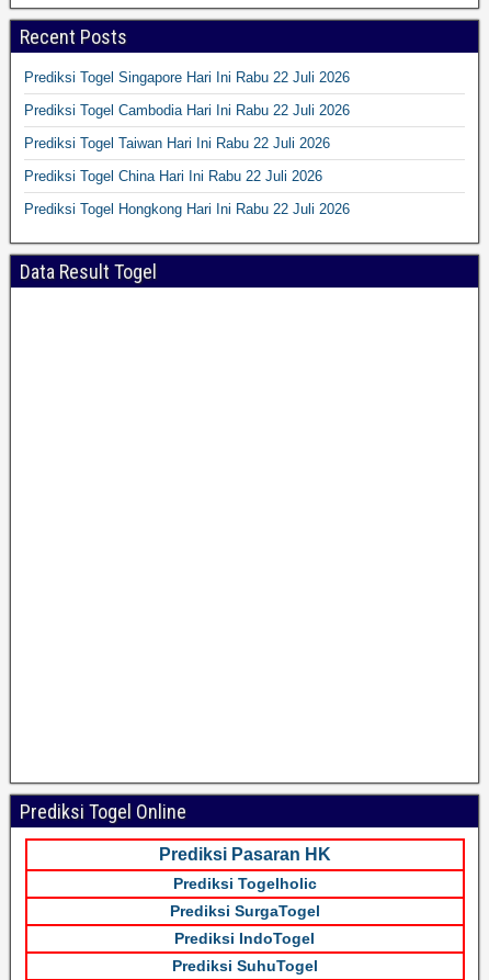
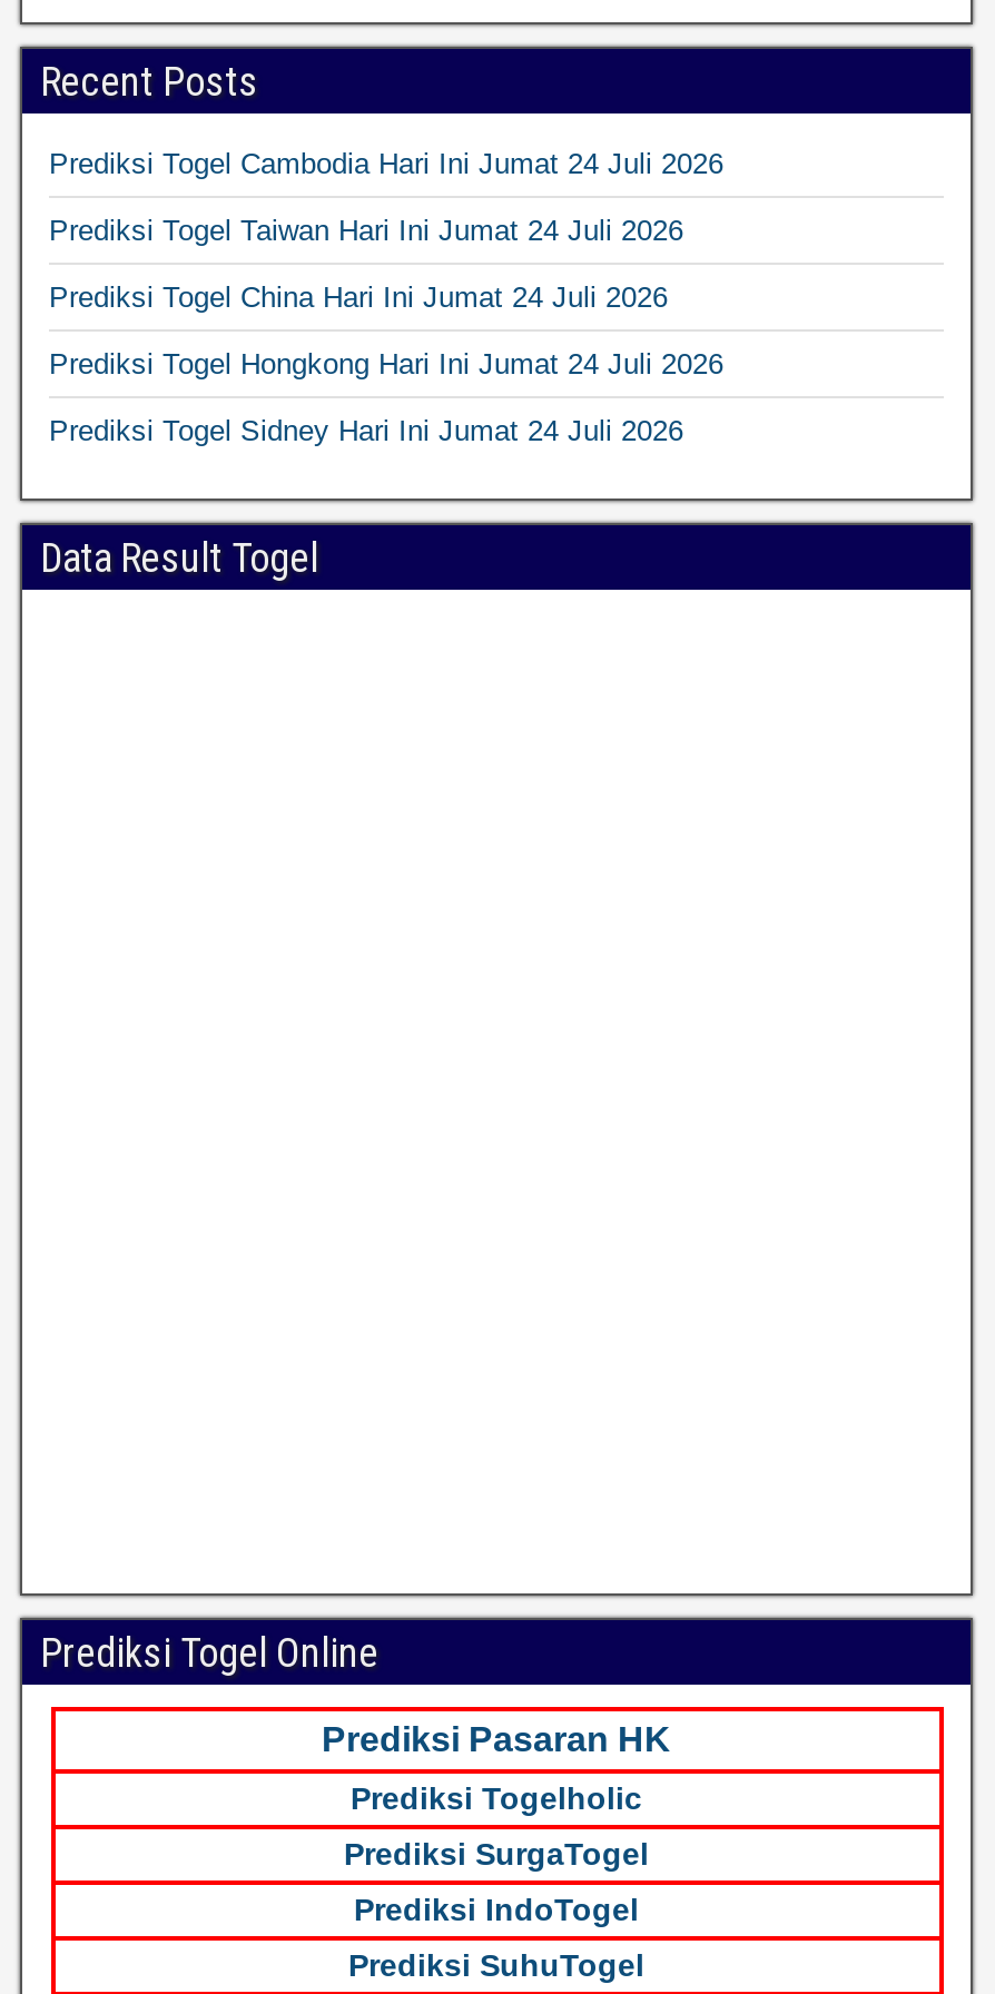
[24,69,350,86] Prediksi Togel Singapore Hari Ini Rabu 22 Juli 2026 -> [49,147,723,181] Prediksi Togel Cambodia Hari Ini Jumat 24 Juli 2026
[24,102,350,119] Prediksi Togel Cambodia Hari Ini Rabu 22 Juli 2026 -> [49,214,683,247] Prediksi Togel Taiwan Hari Ini Jumat 24 Juli 2026
[24,135,330,152] Prediksi Togel Taiwan Hari Ini Rabu 22 Juli 2026 -> [49,281,668,314] Prediksi Togel China Hari Ini Jumat 24 Juli 2026
[24,168,322,185] Prediksi Togel China Hari Ini Rabu 22 Juli 2026 -> [49,348,723,381] Prediksi Togel Hongkong Hari Ini Jumat 24 Juli 2026
[24,201,350,218] Prediksi Togel Hongkong Hari Ini Rabu 22 Juli 2026 -> [49,414,683,448] Prediksi Togel Sidney Hari Ini Jumat 24 Juli 2026

